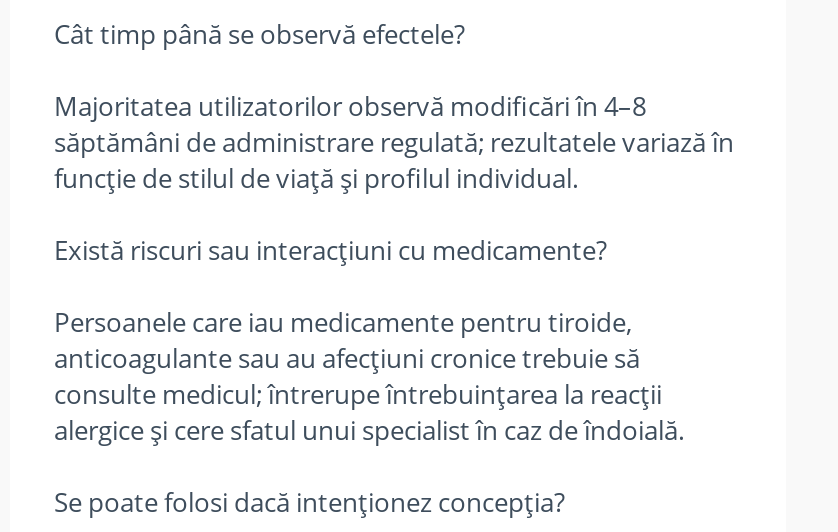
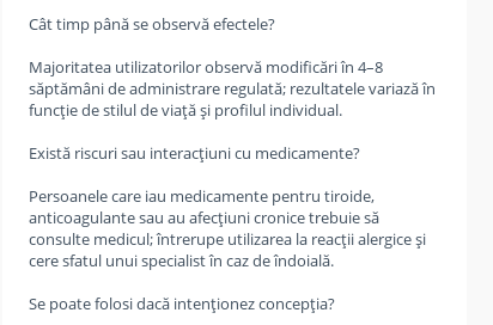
[54,376,684,448] consulte medicul; întrerupe întrebuințarea la reacții | alergice și cere sfatul unui specialist în caz de îndoială. -> [29,228,426,271] consulte medicul; întrerupe utilizarea la reacții alergice și | cere sfatul unui specialist în caz de îndoială.

